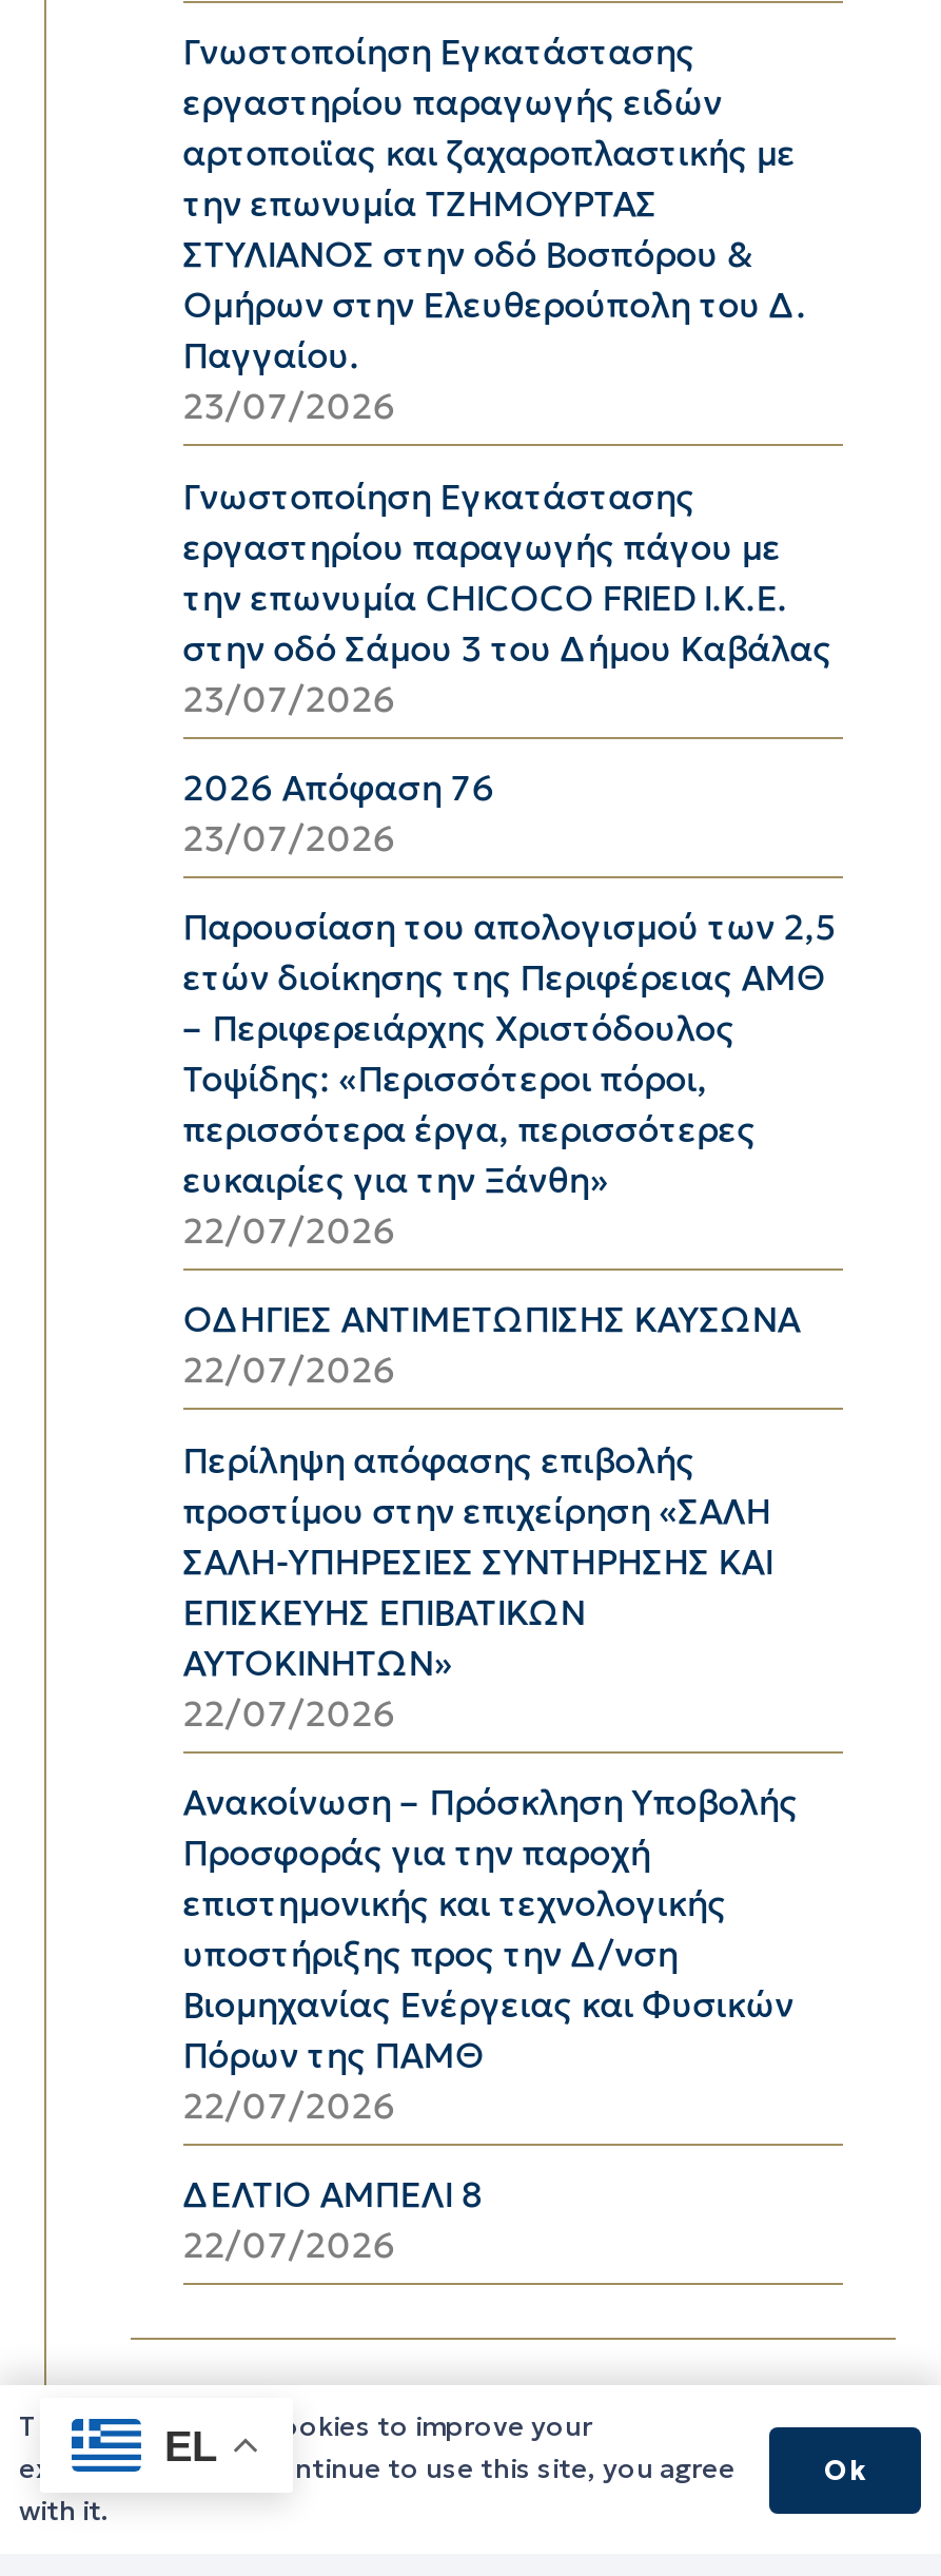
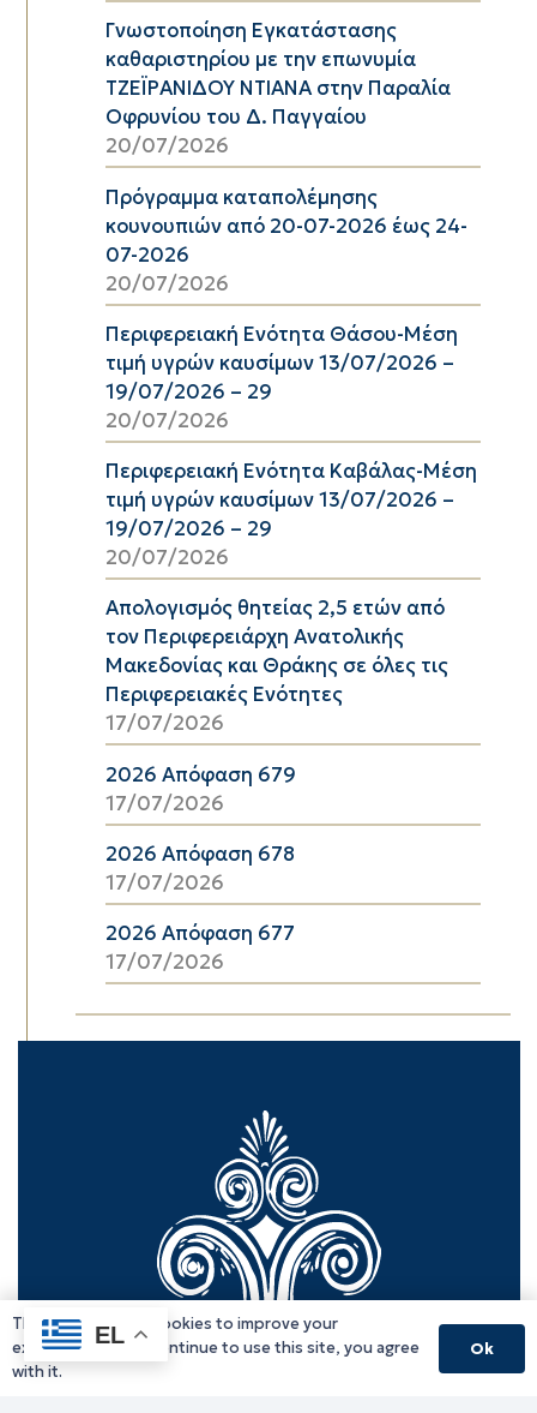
[183,82,807,430] εργαστηρίου παραγωγής ειδών | αρτοποιϊας και ζαχαροπλαστικής με | την επωνυμία ΤΖΗΜΟΥΡΤΑΣ | ΣΤΥΛΙΑΝΟΣ στην οδό Βοσπόρου & | Ομήρων στην Ελευθερούπολη του Δ. | Παγγαίου. | 23/07/2026 -> [105,47,450,158] καθαριστηρίου με την επωνυμία | ΤΖΕΪΡΑΝΙΔΟΥ ΝΤΙΑΝΑ στην Παραλία | Οφρυνίου του Δ. Παγγαίου | 20/07/2026
[183,475,832,722] Γνωστοποίηση Εγκατάστασης | εργαστηρίου παραγωγής πάγου με | την επωνυμία CHICOCO FRIED Ι.Κ.Ε. | στην οδό Σάμου 3 του Δήμου Καβάλας | 23/07/2026 -> [105,184,467,296] Πρόγραμμα καταπολέμησης | κουνουπιών από 20-07-2026 έως 24- | 07-2026 | 20/07/2026
[183,766,495,861] 2026 Απόφαση 76 | 23/07/2026 -> [105,321,458,433] Περιφερειακή Ενότητα Θάσου-Μέση | τιμή υγρών καυσίμων 13/07/2026 – | 19/07/2026 – 29 | 20/07/2026
[183,906,836,1254] Παρουσίαση του απολογισμού των 2,5 | ετών διοίκησης της Περιφέρειας ΑΜΘ | – Περιφερειάρχης Χριστόδουλος | Τοψίδης: «Περισσότεροι πόροι, | περισσότερα έργα, περισσότερες | ευκαιρίες για την Ξάνθη» | 22/07/2026 -> [105,458,477,570] Περιφερειακή Ενότητα Καβάλας-Μέση | τιμή υγρών καυσίμων 13/07/2026 – | 19/07/2026 – 29 | 20/07/2026
[183,1299,800,1394] ΟΔΗΓΙΕΣ ΑΝΤΙΜΕΤΩΠΙΣΗΣ ΚΑΥΣΩΝΑ | 22/07/2026 -> [105,595,448,736] Απολογισμός θητείας 2,5 ετών από | τον Περιφερειάρχη Ανατολικής | Μακεδονίας και Θράκης σε όλες τις | Περιφερειακές Ενότητες | 17/07/2026
[183,1439,773,1736] Περίληψη απόφασης επιβολής | προστίμου στην επιχείρηση «ΣΑΛΗ | ΣΑΛΗ-ΥΠΗΡΕΣΙΕΣ ΣΥΝΤΗΡΗΣΗΣ ΚΑΙ | ΕΠΙΣΚΕΥΗΣ ΕΠΙΒΑΤΙΚΩΝ | ΑΥΤΟΚΙΝΗΤΩΝ» | 22/07/2026 -> [105,761,296,815] 2026 Απόφαση 679 | 17/07/2026
[183,1781,798,2129] Ανακοίνωση – Πρόσκληση Υποβολής | Προσφοράς για την παροχή | επιστημονικής και τεχνολογικής | υποστήριξης προς την Δ/νση | Βιομηχανίας Ενέργειας και Φυσικών | Πόρων της ΠΑΜΘ | 22/07/2026 -> [105,841,295,895] 2026 Απόφαση 678 | 17/07/2026
[30,1930,913,2385] [image] -> [17,1040,521,1301] [image]
[183,2174,482,2269] ΔΕΛΤΙΟ ΑΜΠΕΛΙ 8 | 22/07/2026 -> [105,920,295,974] 2026 Απόφαση 677 | 17/07/2026

